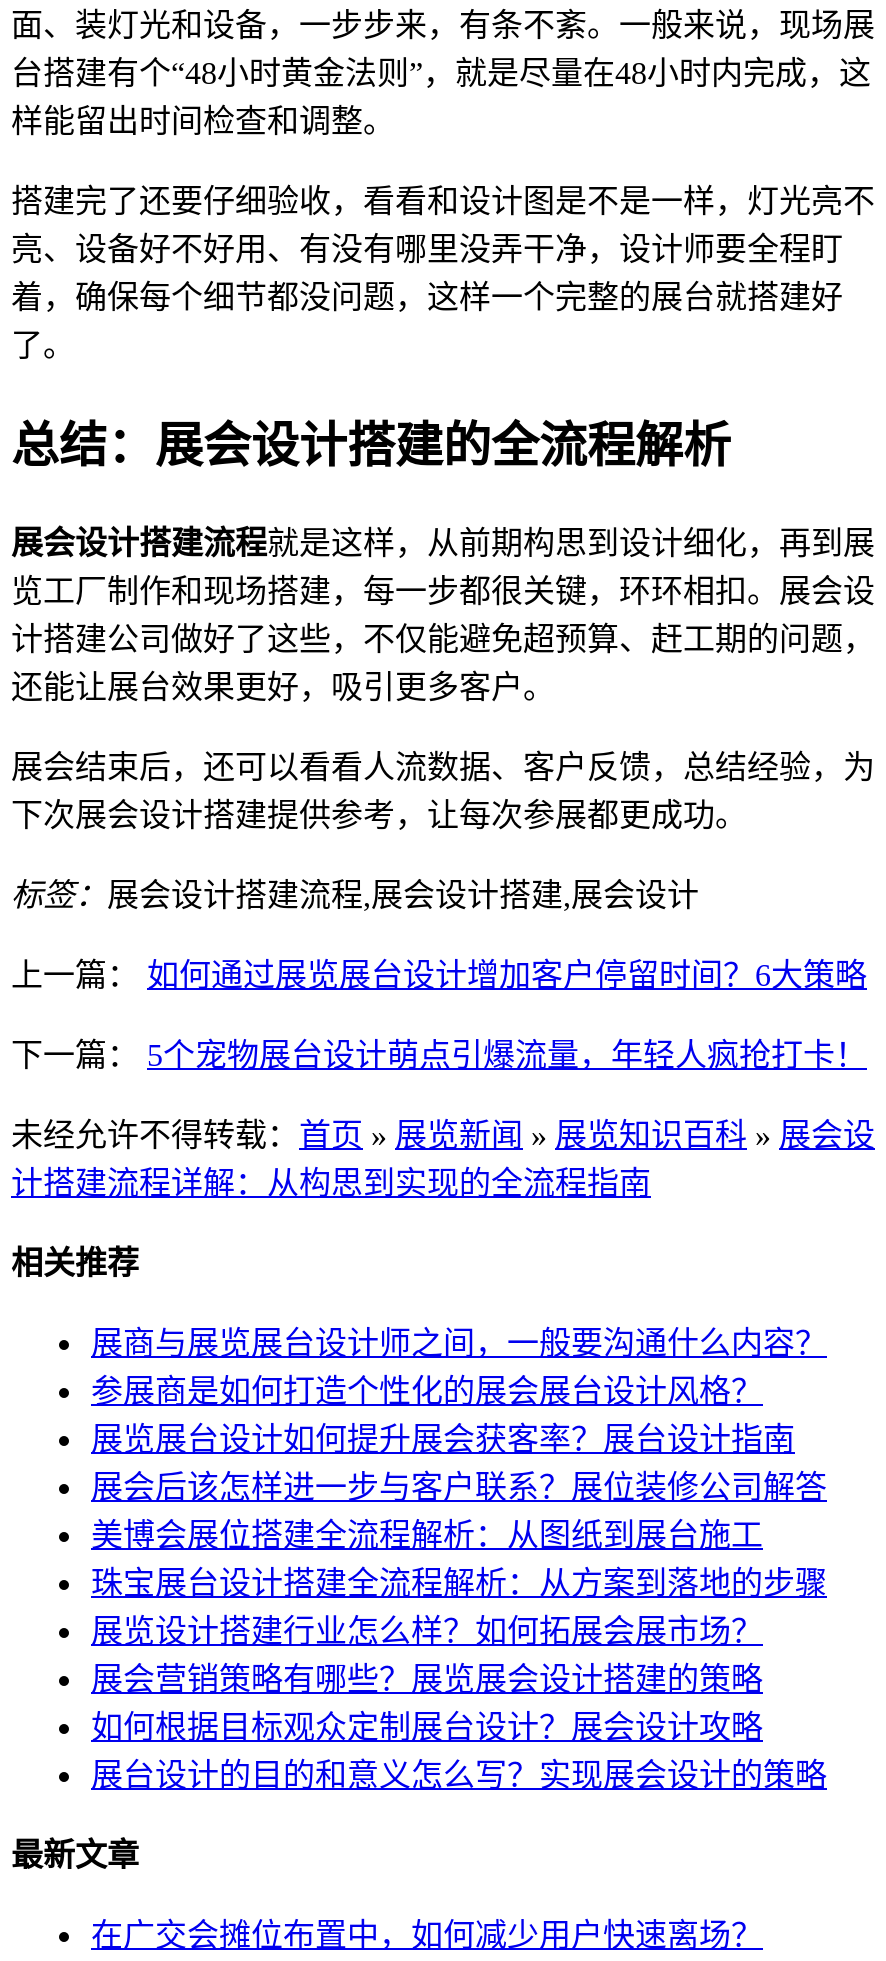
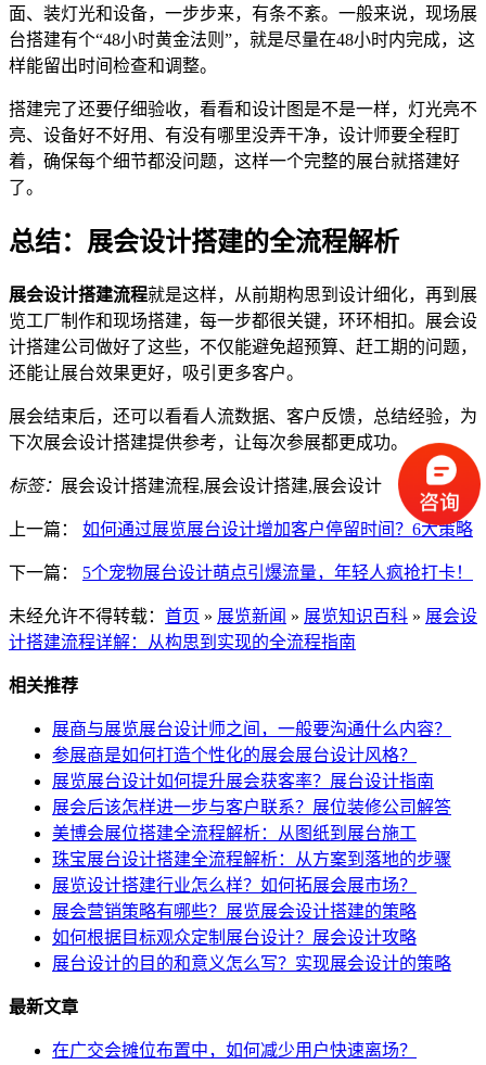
none -> [397,442,482,518] [image]

